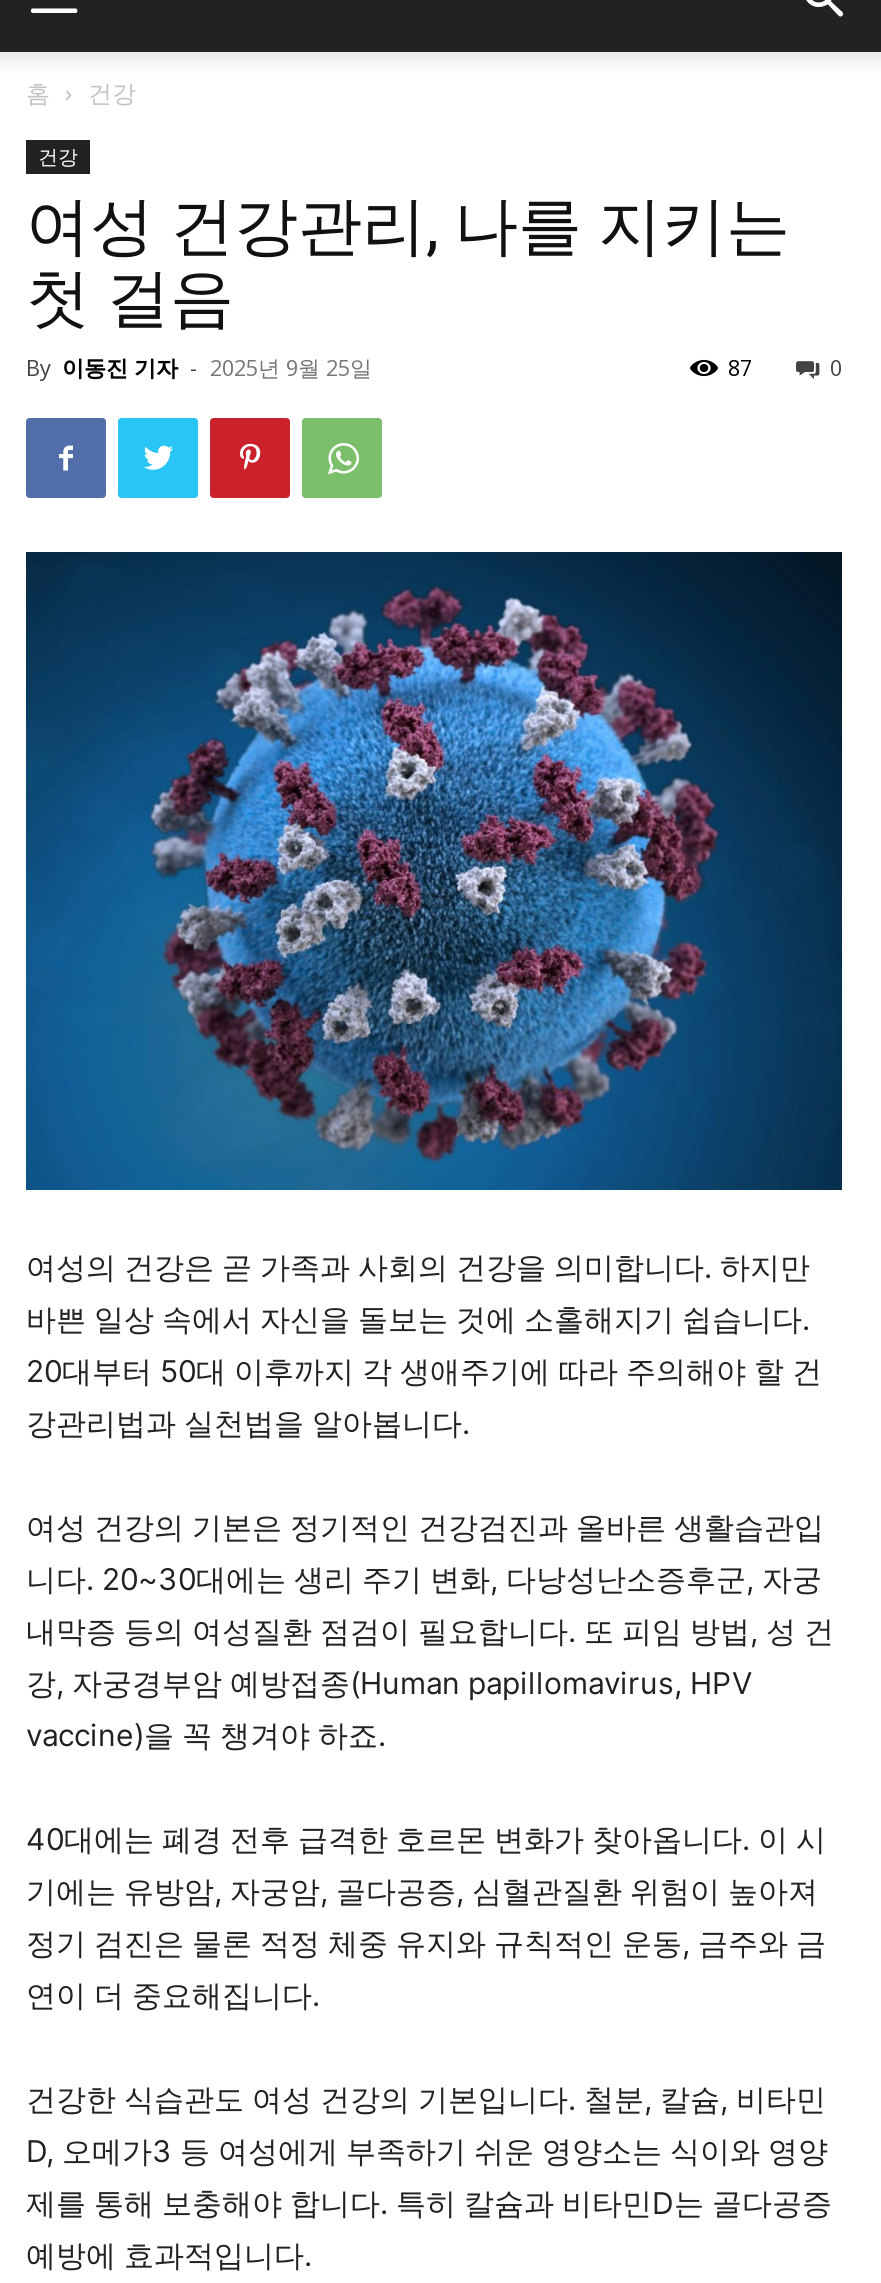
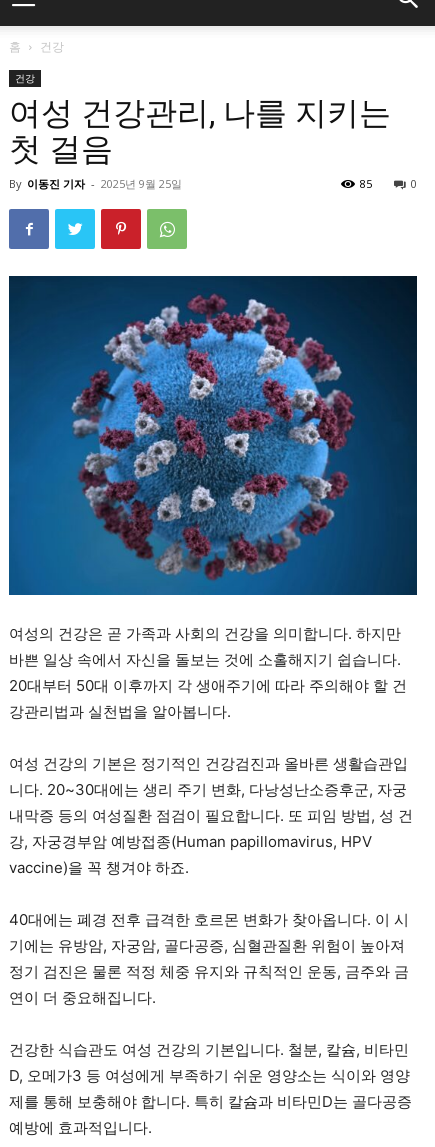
[728,352,752,382] 87 -> [360,176,372,191] 85

